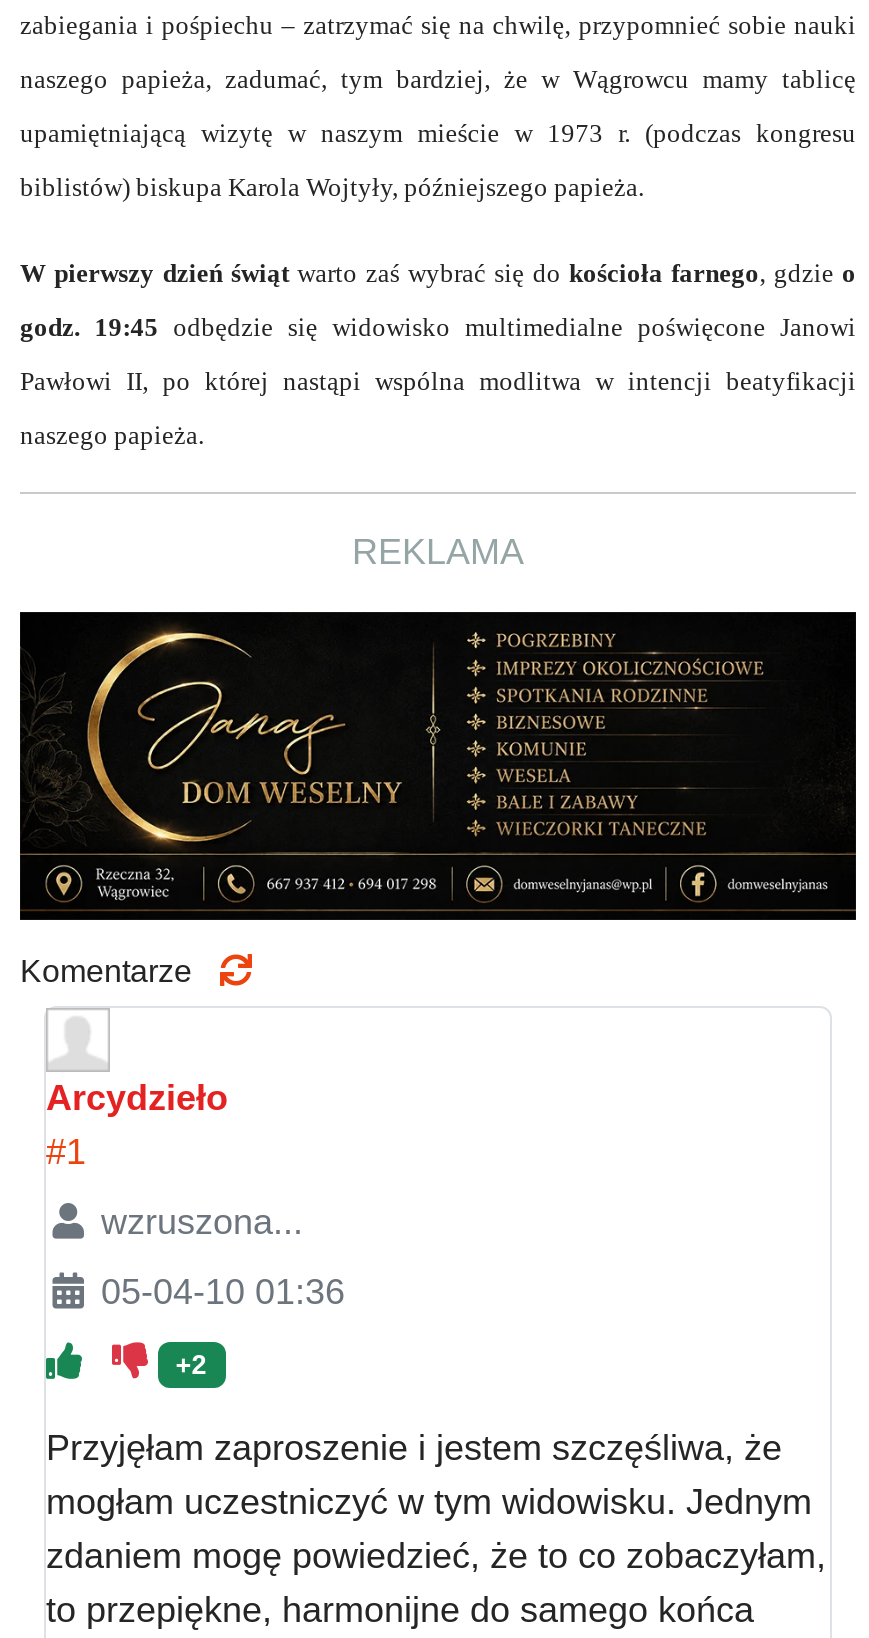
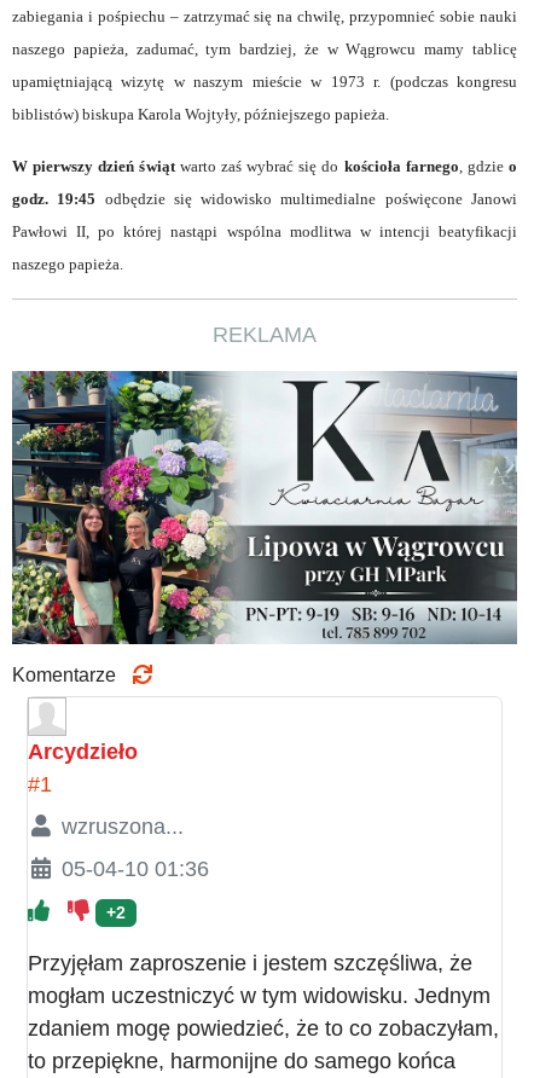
[20,610,856,922] [image] -> [11,370,518,645] [image]

